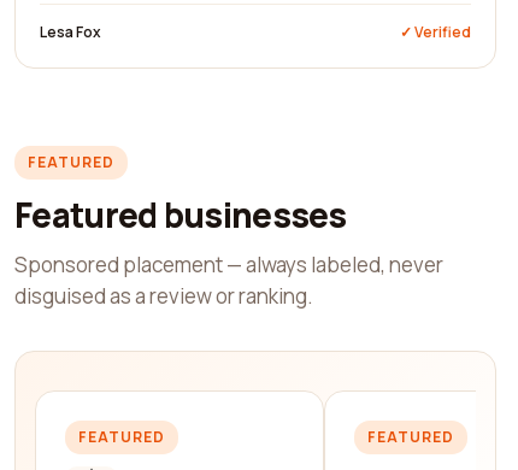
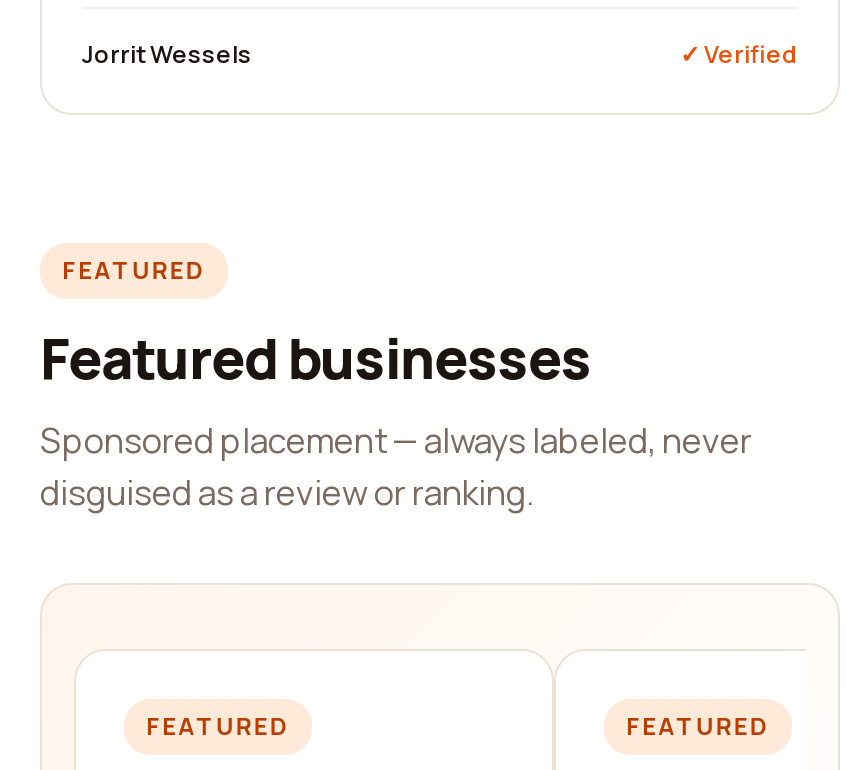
[40,22,101,42] Lesa Fox -> [82,37,252,71] Jorrit Wessels

